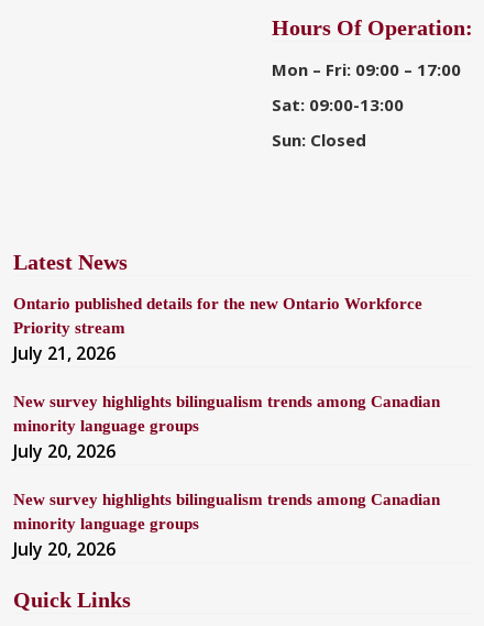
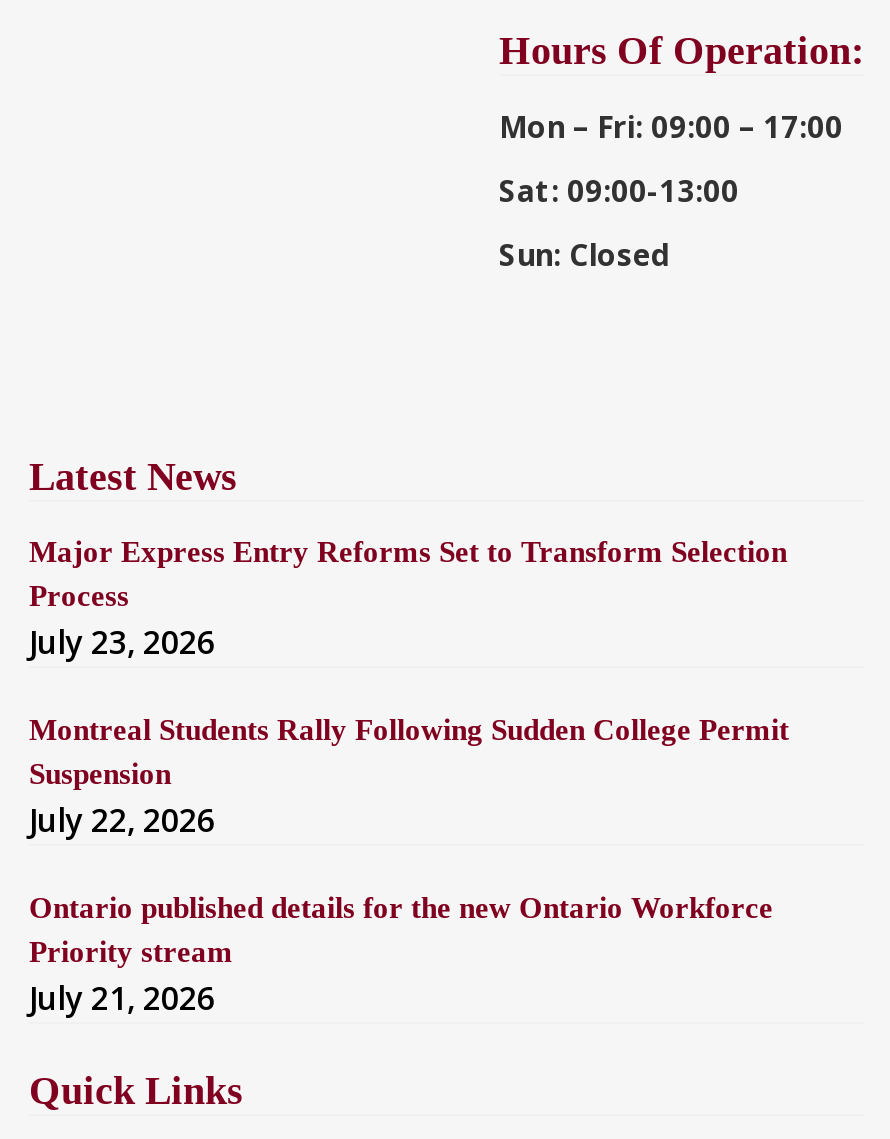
none -> [29,535,789,841] Major Express Entry Reforms Set to Transform Selection | Process | July 23, 2026 | Montreal Students Rally Following Sudden College Permit | Suspension | July 22, 2026
moved [13,295,422,365] -> [29,891,773,1019]: Ontario published details for the new Ontario Workforce | Priority stream | July 21, 2026
[13,392,440,561] New survey highlights bilingualism trends among Canadian | minority language groups | July 20, 2026 | New survey highlights bilingualism trends among Canadian | minority language groups | July 20, 2026 -> none

